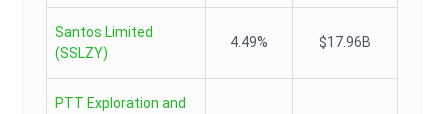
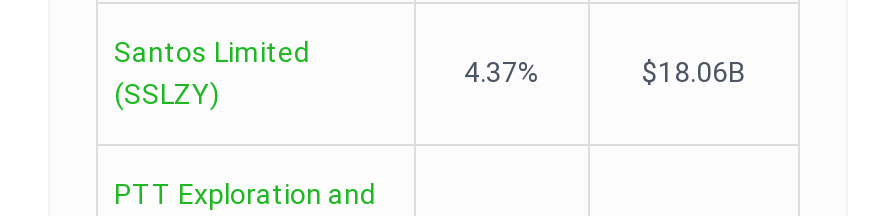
[230,34,371,50] 4.49% | $17.96B -> [464,56,746,88] 4.37% | $18.06B

